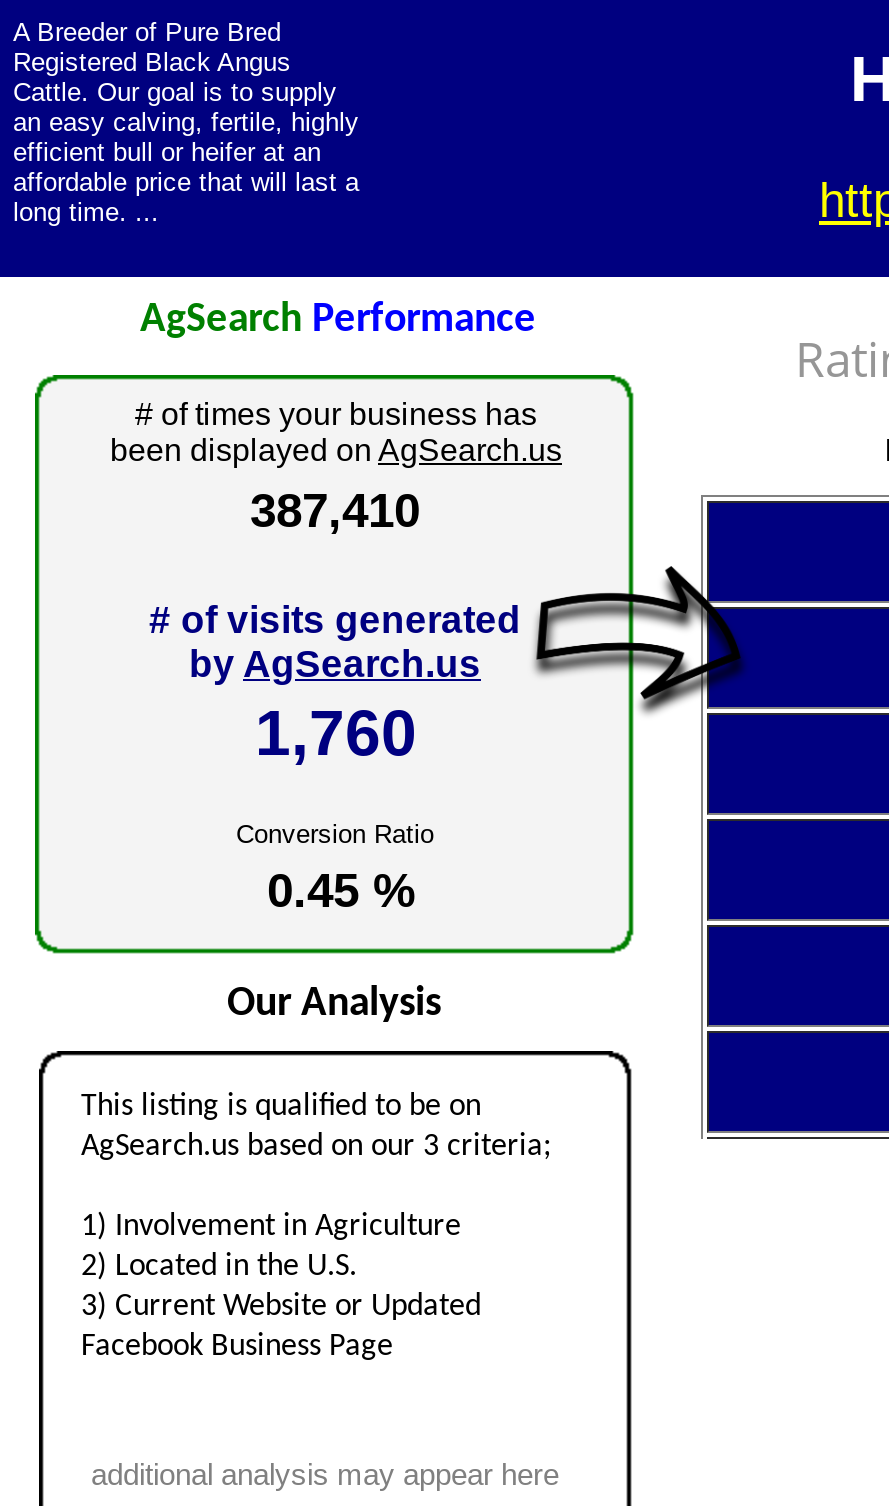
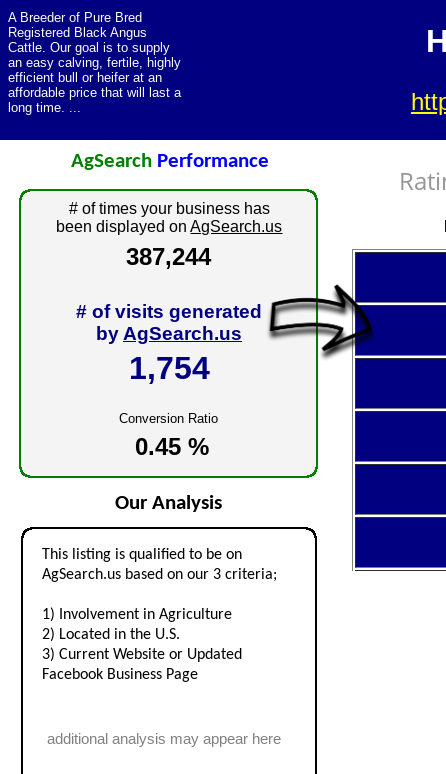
[250,483,420,537] 387,410 -> [126,243,211,270] 387,244
[255,697,417,769] 1,760 -> [129,350,210,386] 1,754

